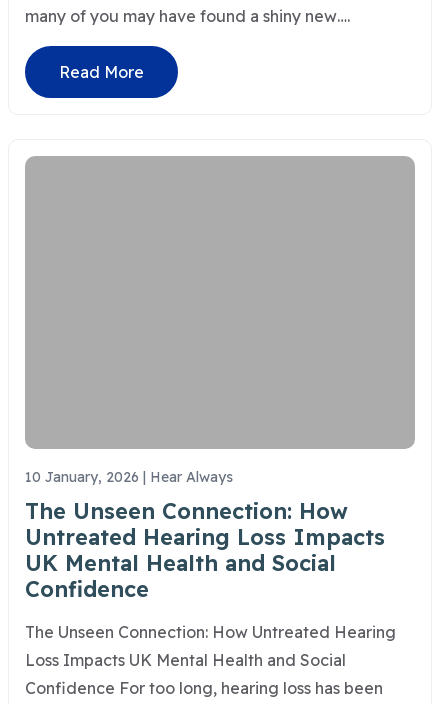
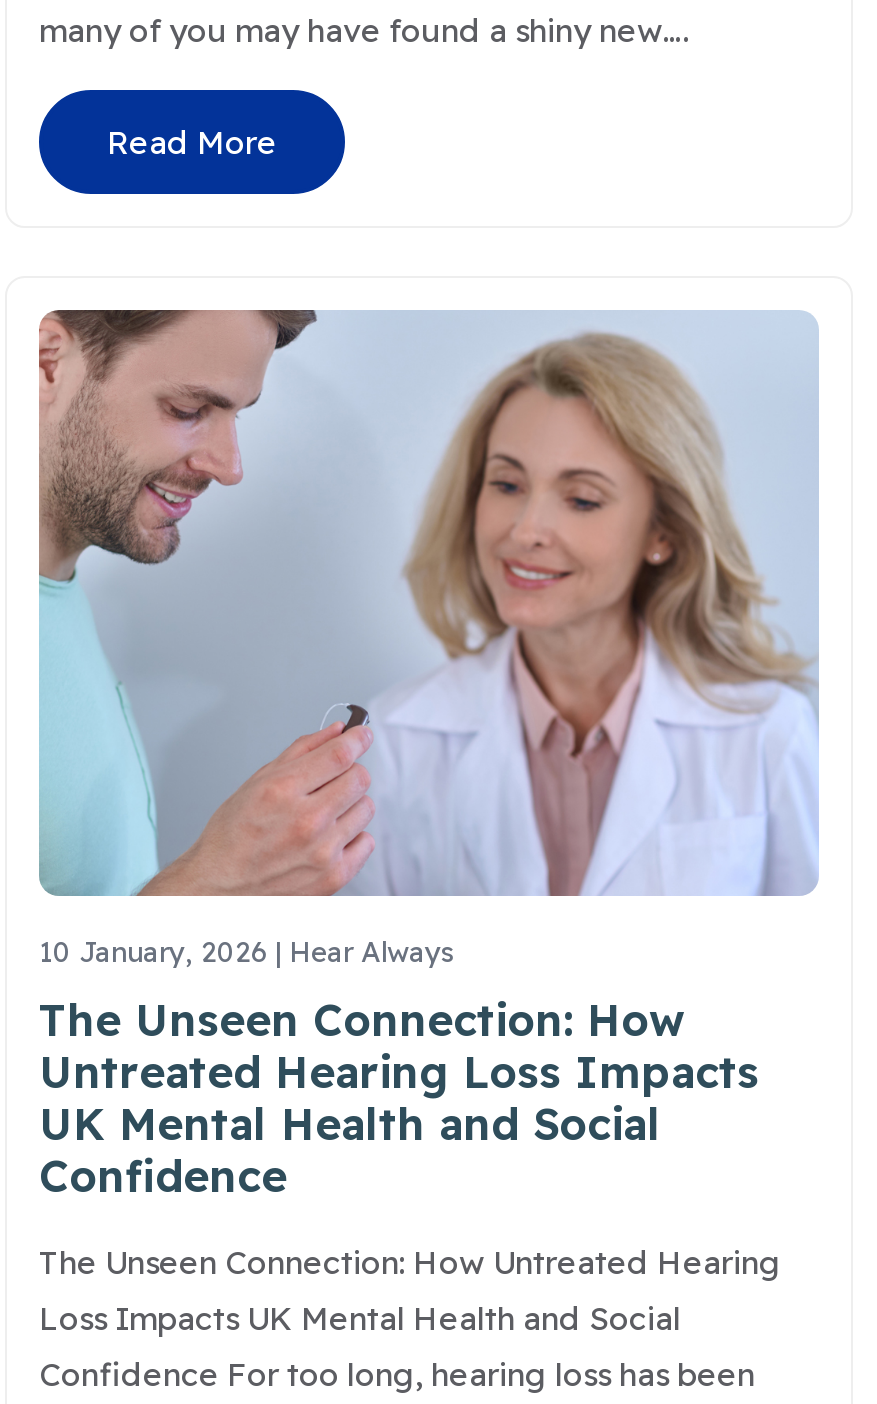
none -> [39,310,819,896] [image]

